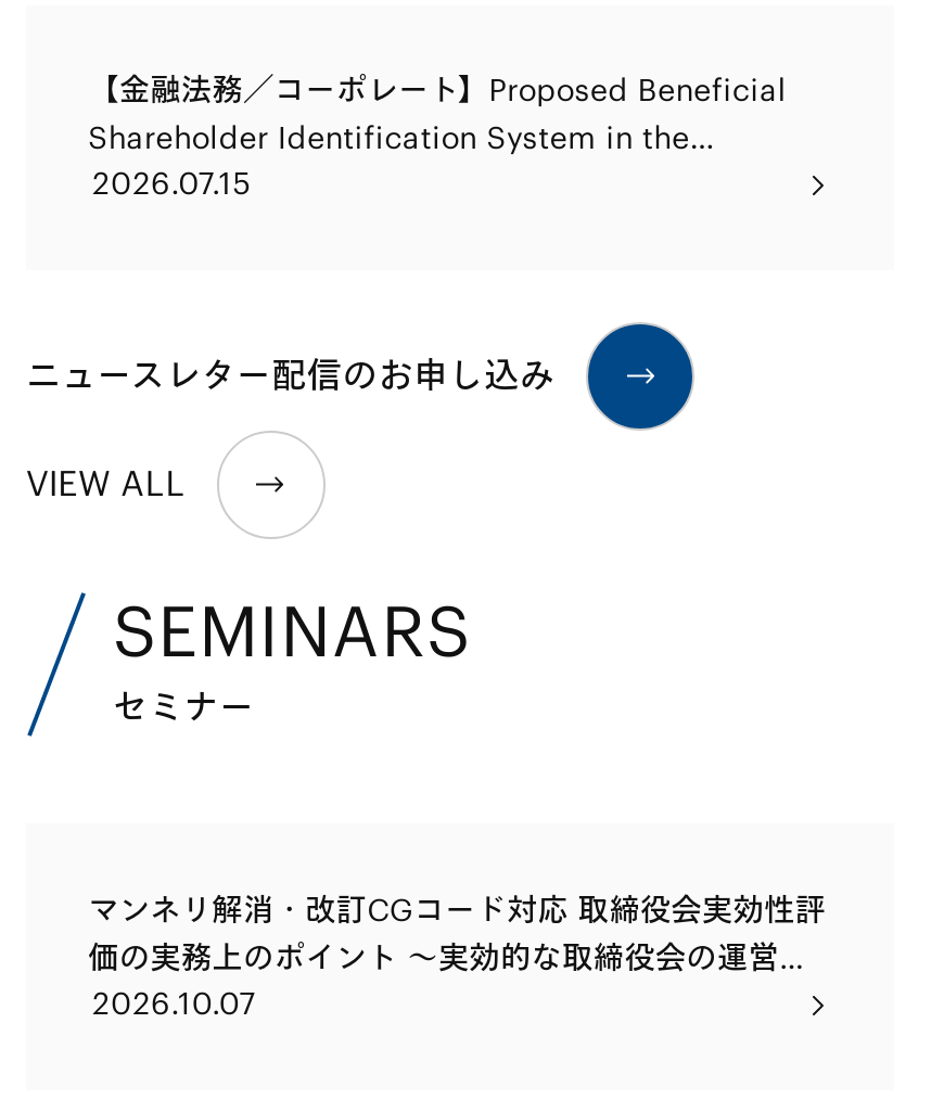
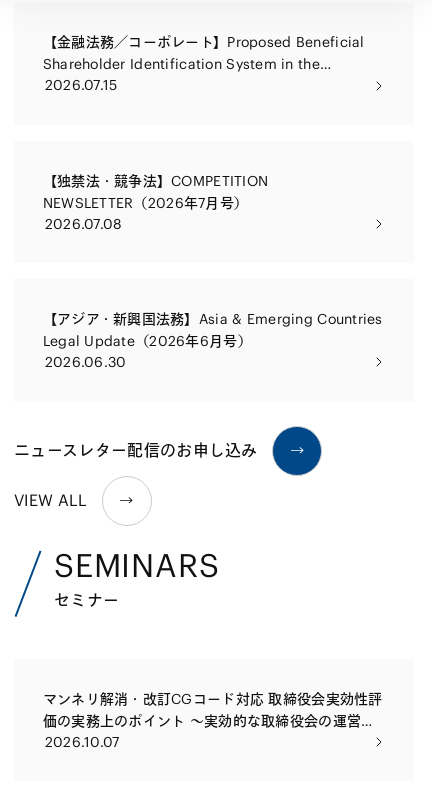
none -> [43,171,268,232] 【独禁法・競争法】COMPETITION | NEWSLETTER（2026年7月号） | 2026.07.08
none -> [43,310,383,371] 【アジア・新興国法務】Asia & Emerging Countries | Legal Update（2026年6月号） | 2026.06.30

